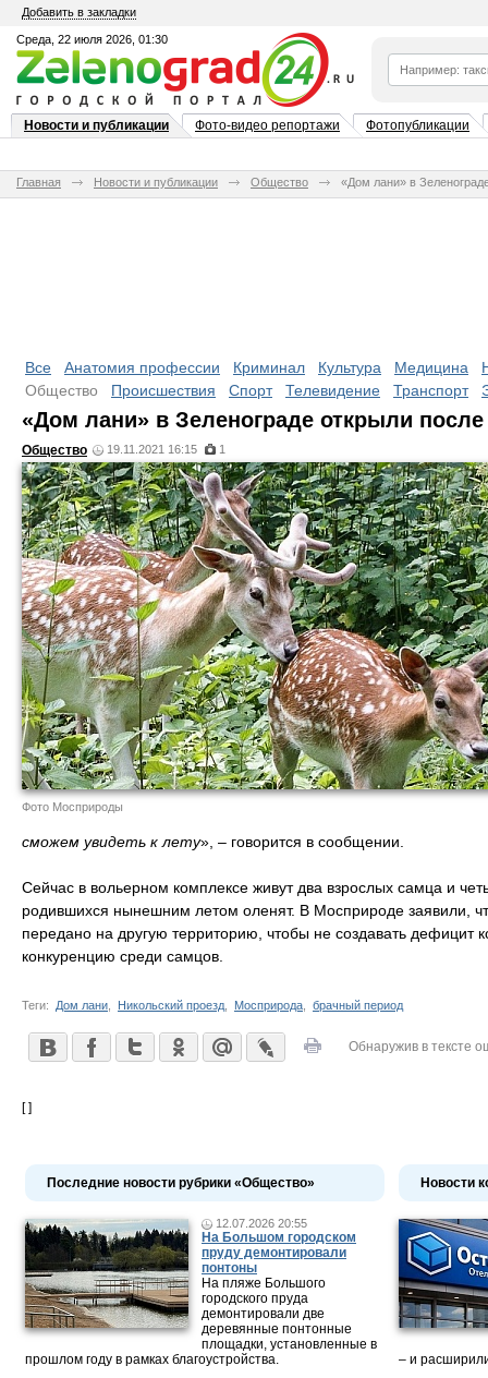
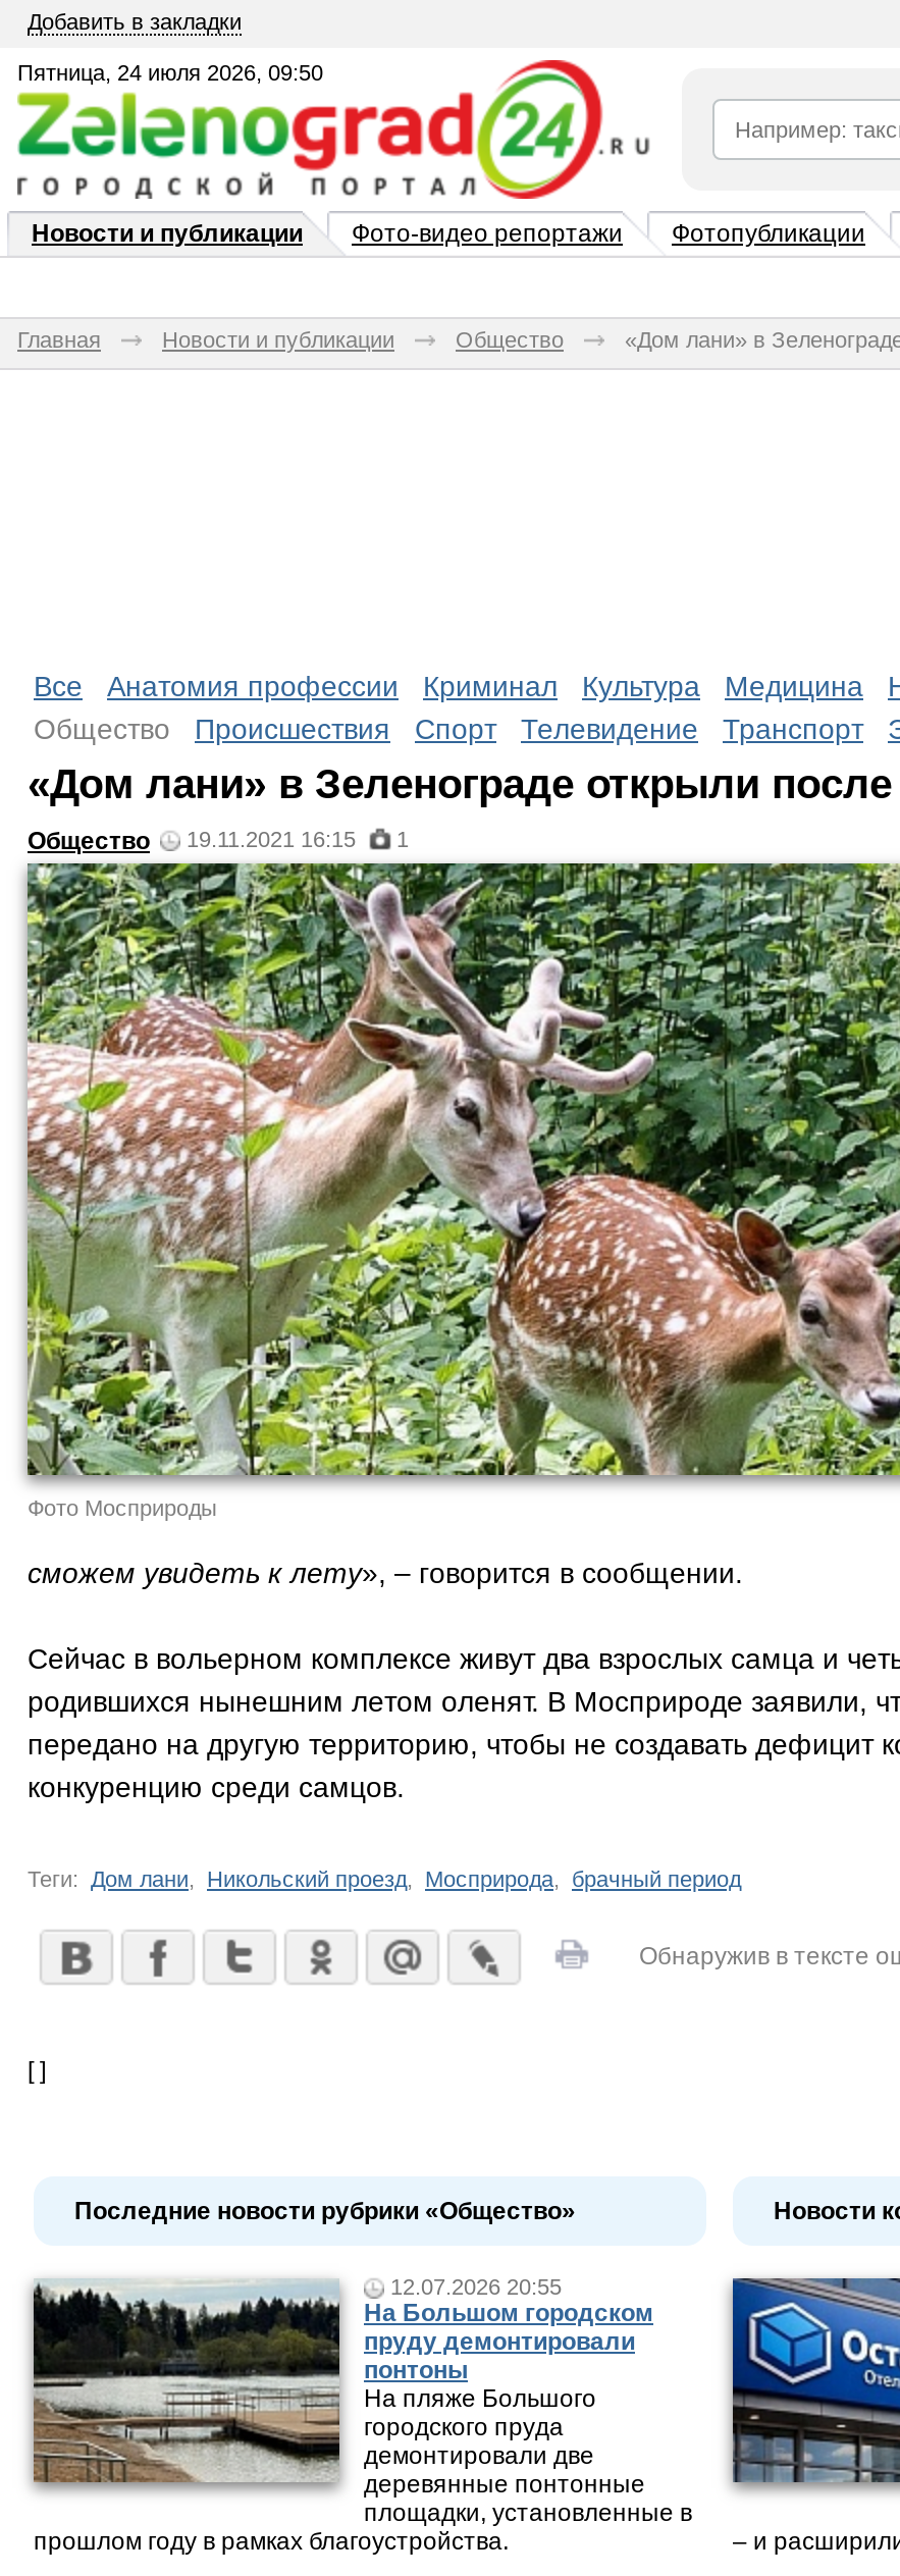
[16,33,168,46] Среда, 22 июля 2026, 01:30 -> [17,60,323,85] Пятница, 24 июля 2026, 09:50

